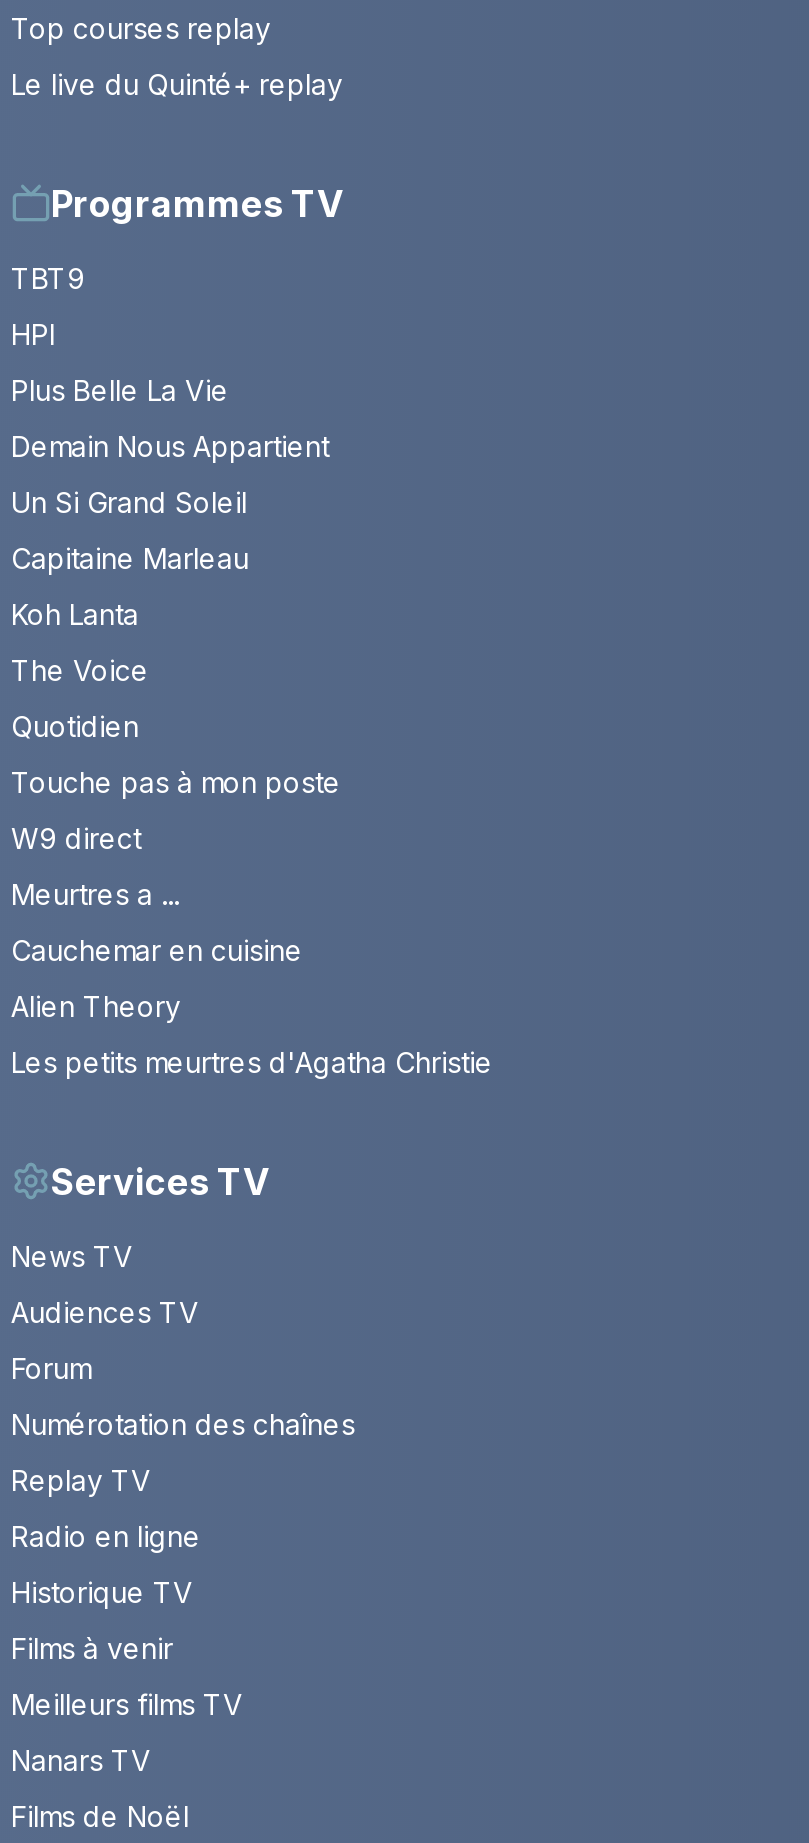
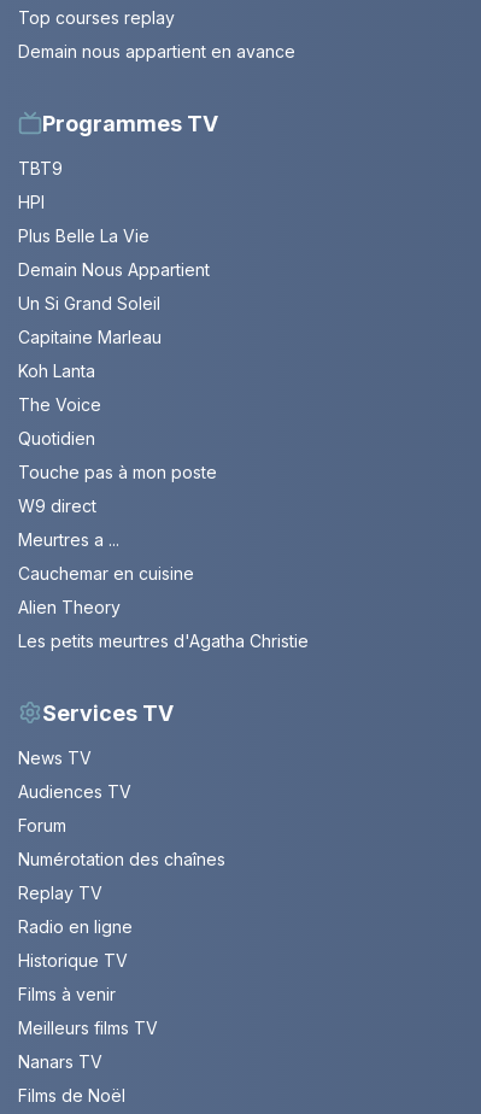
[11,66,343,100] Le live du Quinté+ replay -> [18,41,295,61] Demain nous appartient en avance

